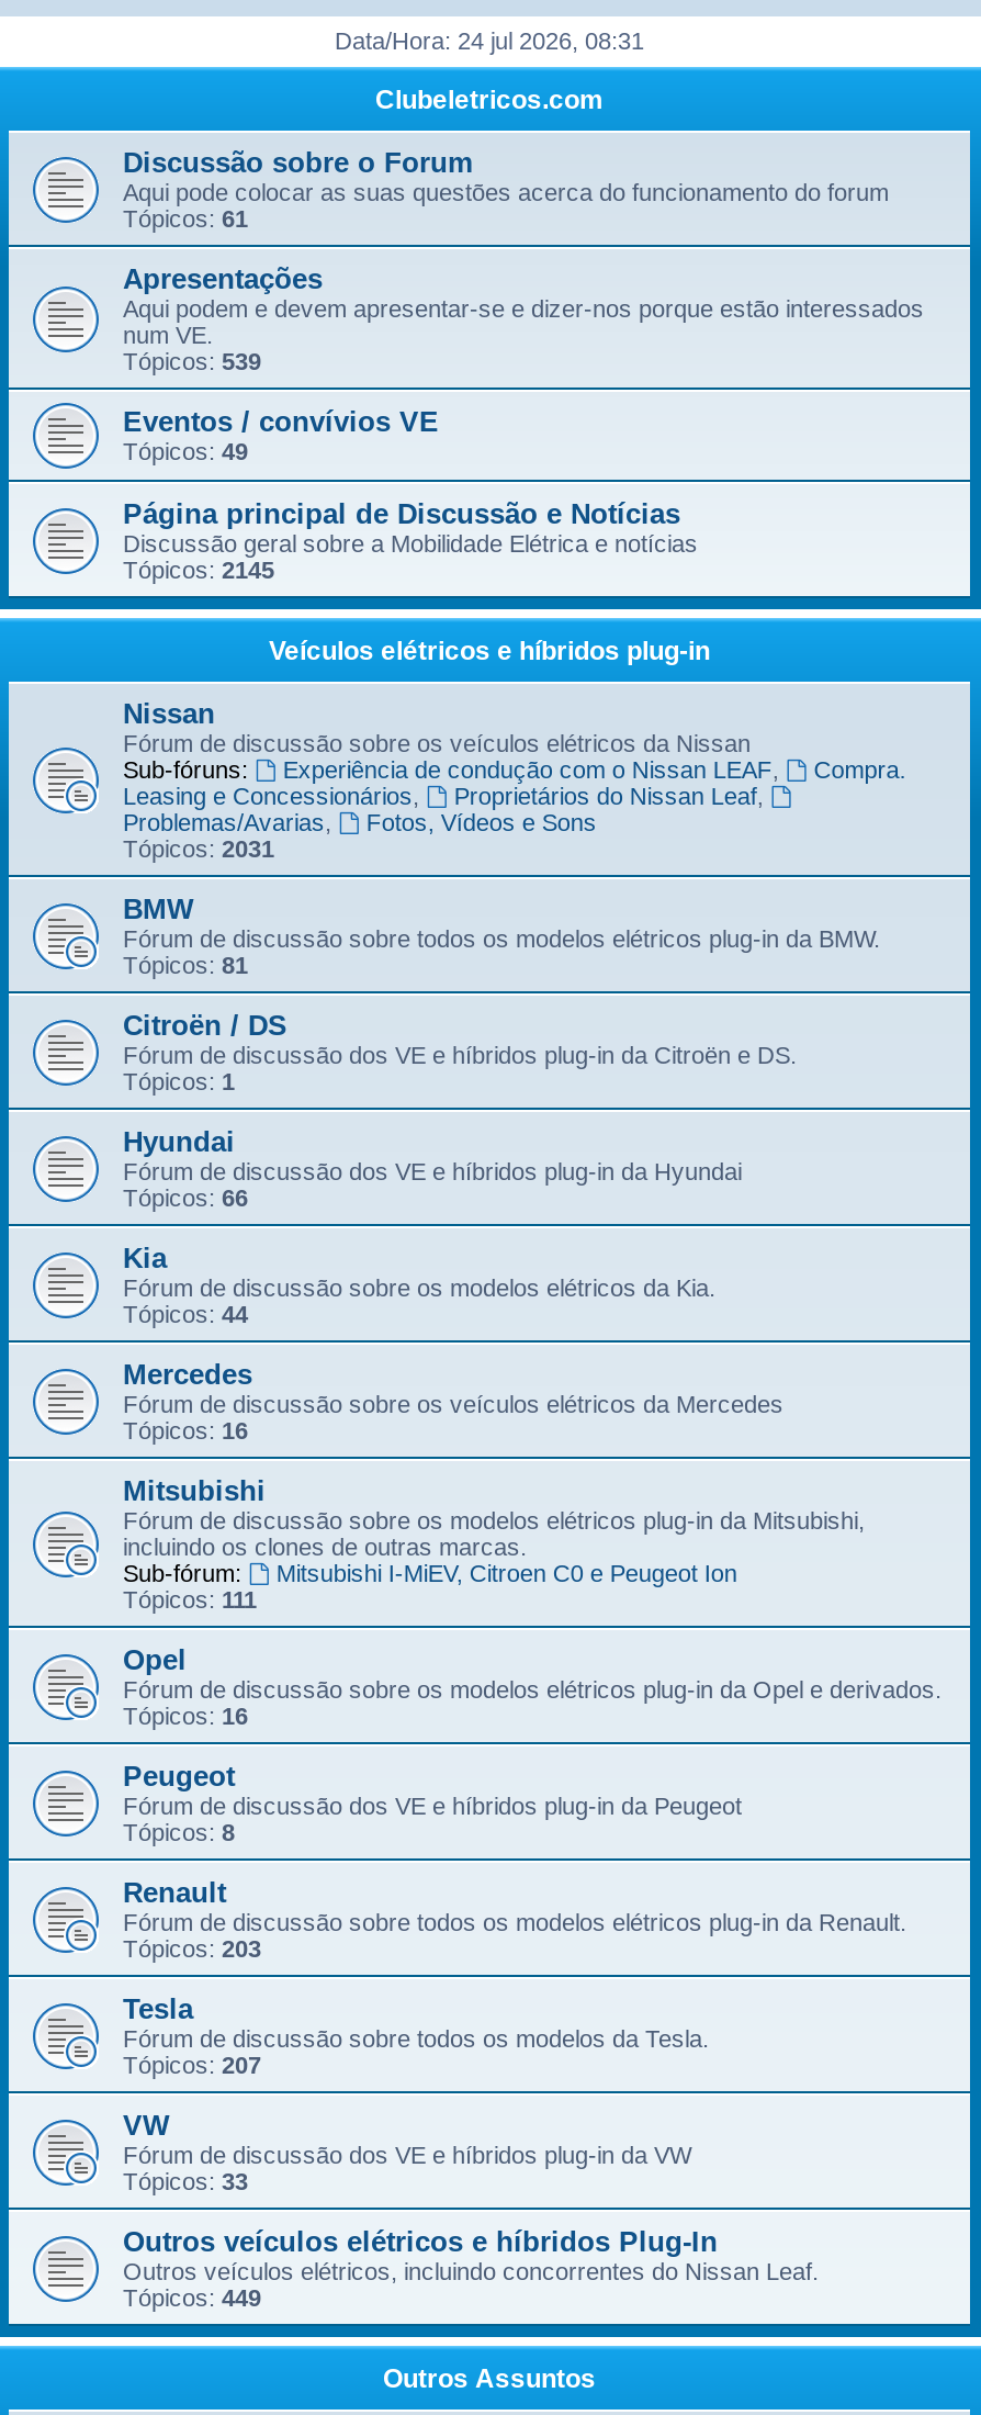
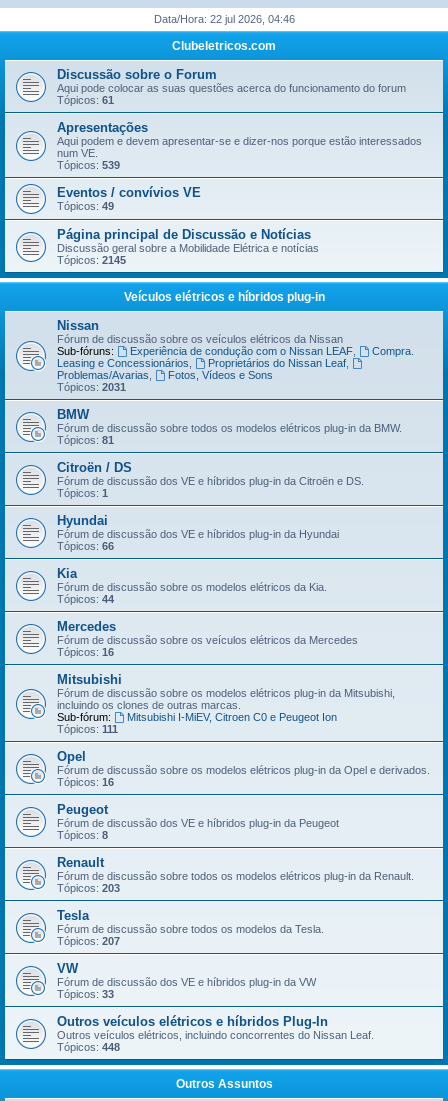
[335,27,644,54] Data/Hora: 24 jul 2026, 08:31 -> [153,13,294,25] Data/Hora: 22 jul 2026, 04:46
[123,2284,261,2311] Tópicos: 449 -> [57,1041,120,1053] Tópicos: 448

